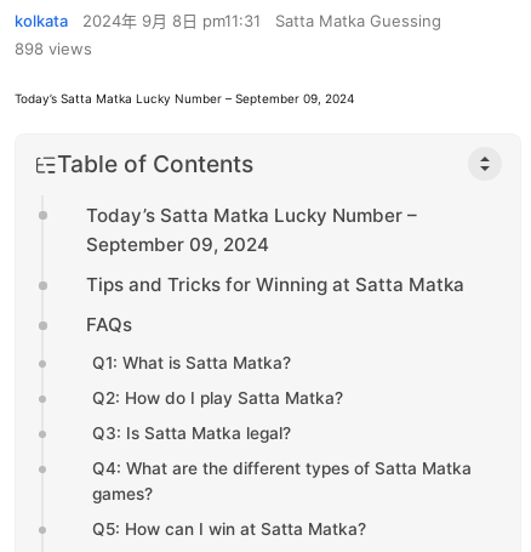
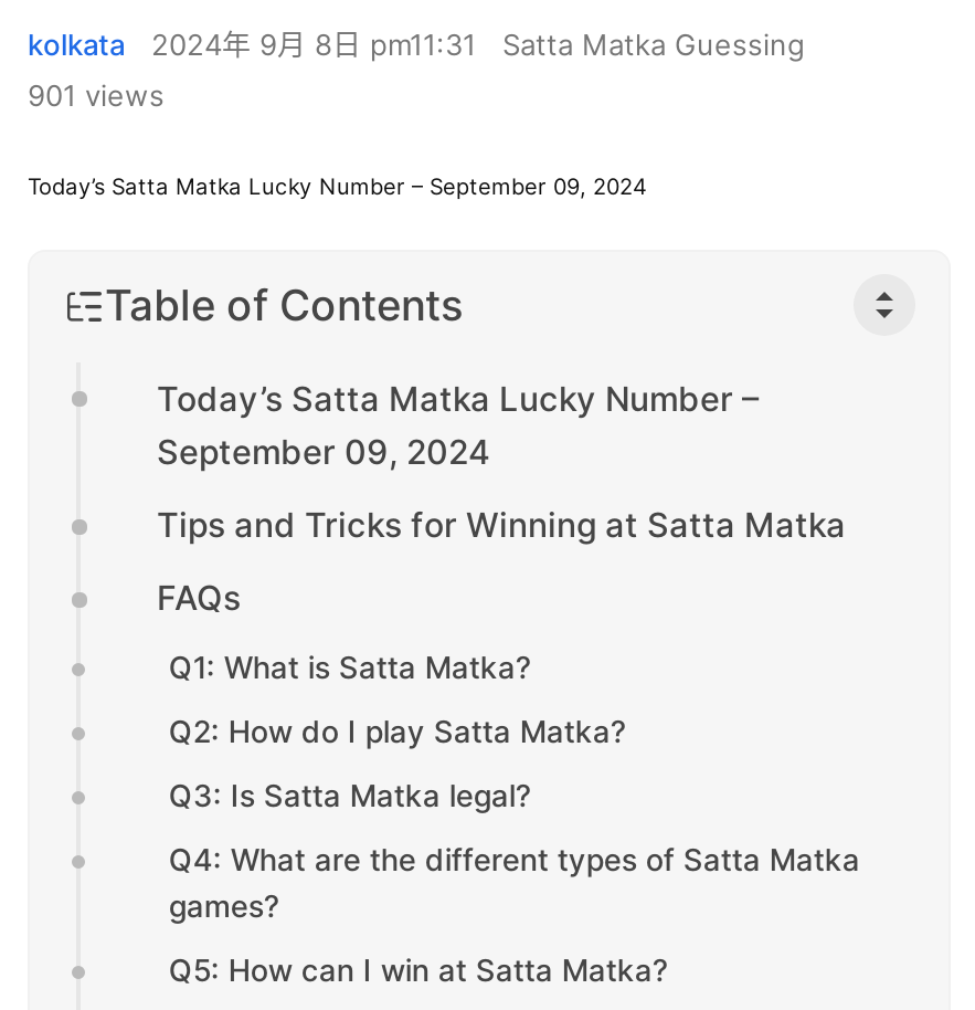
[15,39,92,58] 898 views -> [28,78,165,113] 901 views

